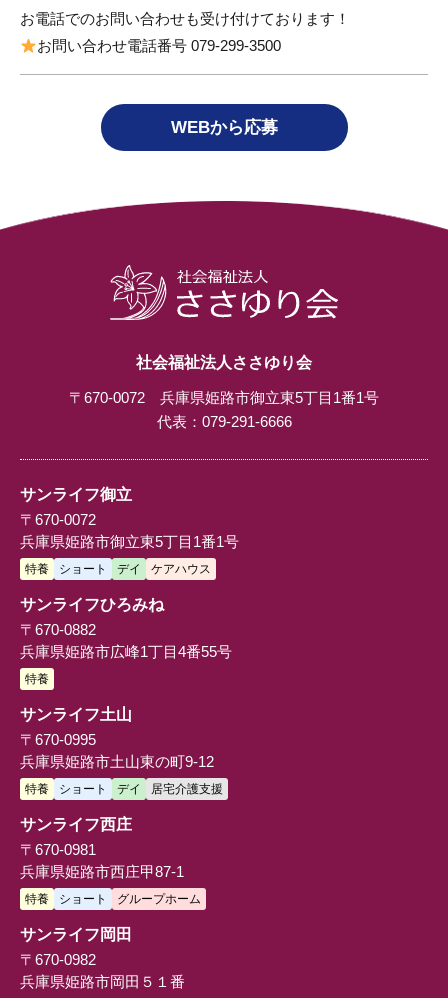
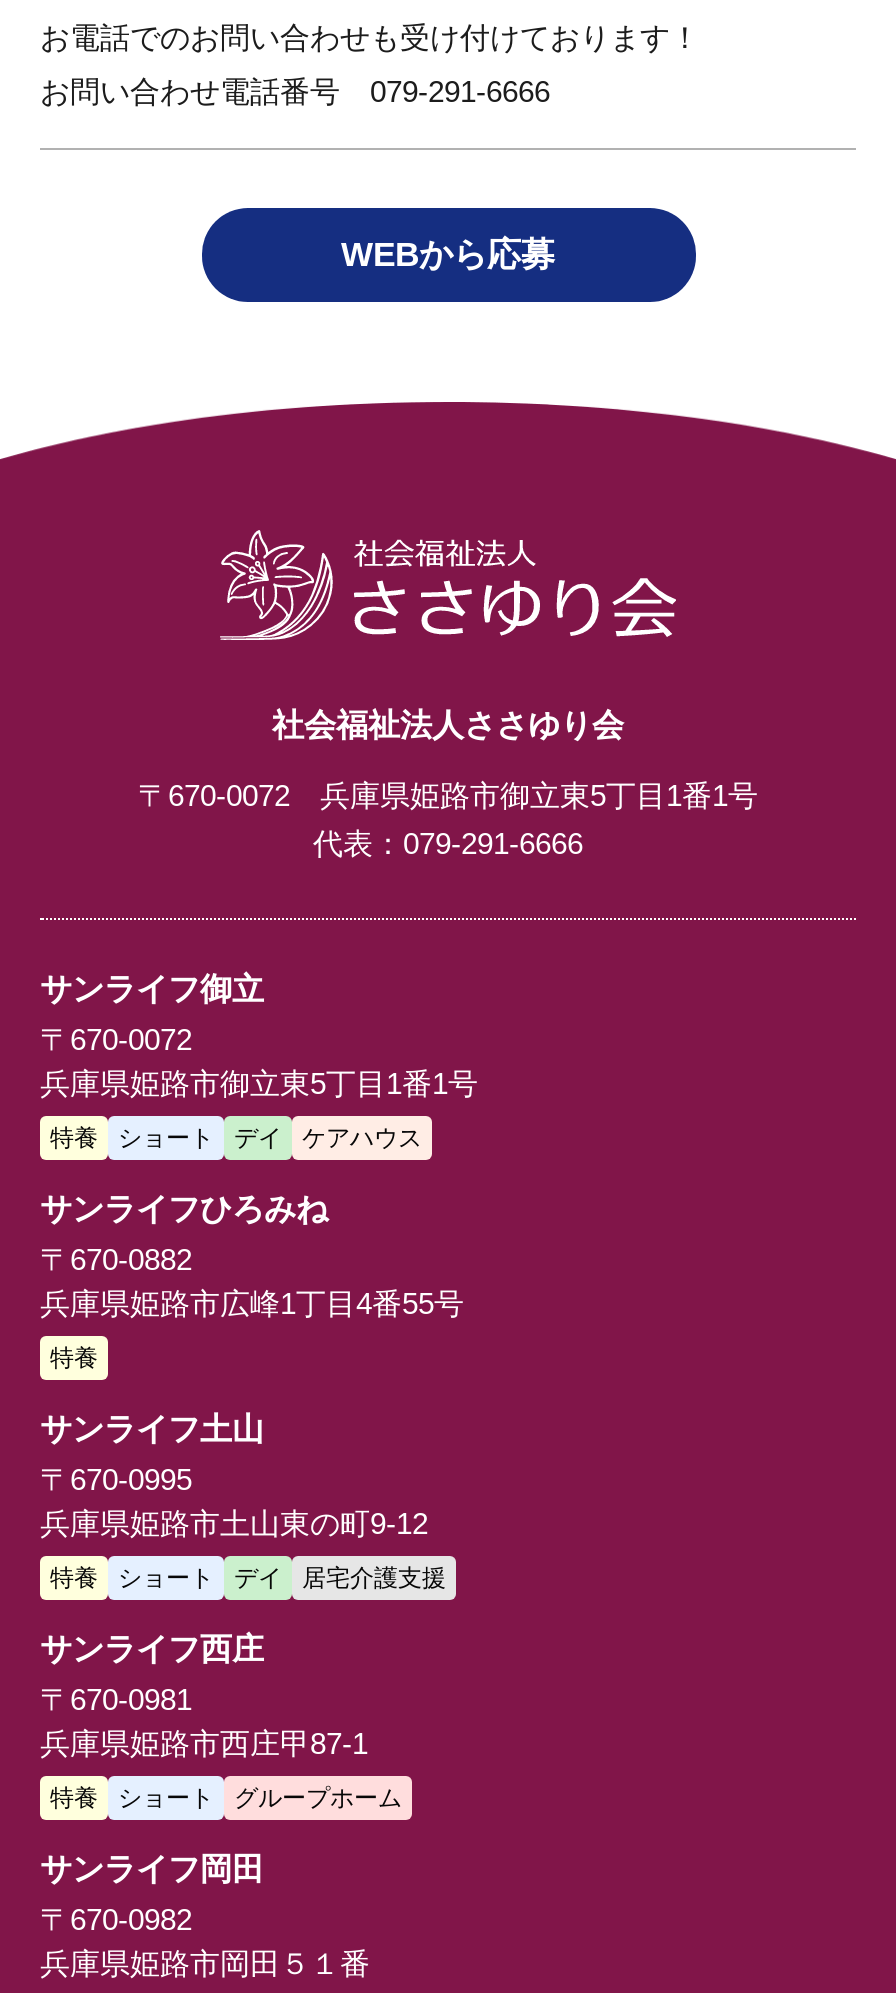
[37,37,281,54] お問い合わせ電話番号 079-299-3500 -> [40,74,550,108] お問い合わせ電話番号 079-291-6666

